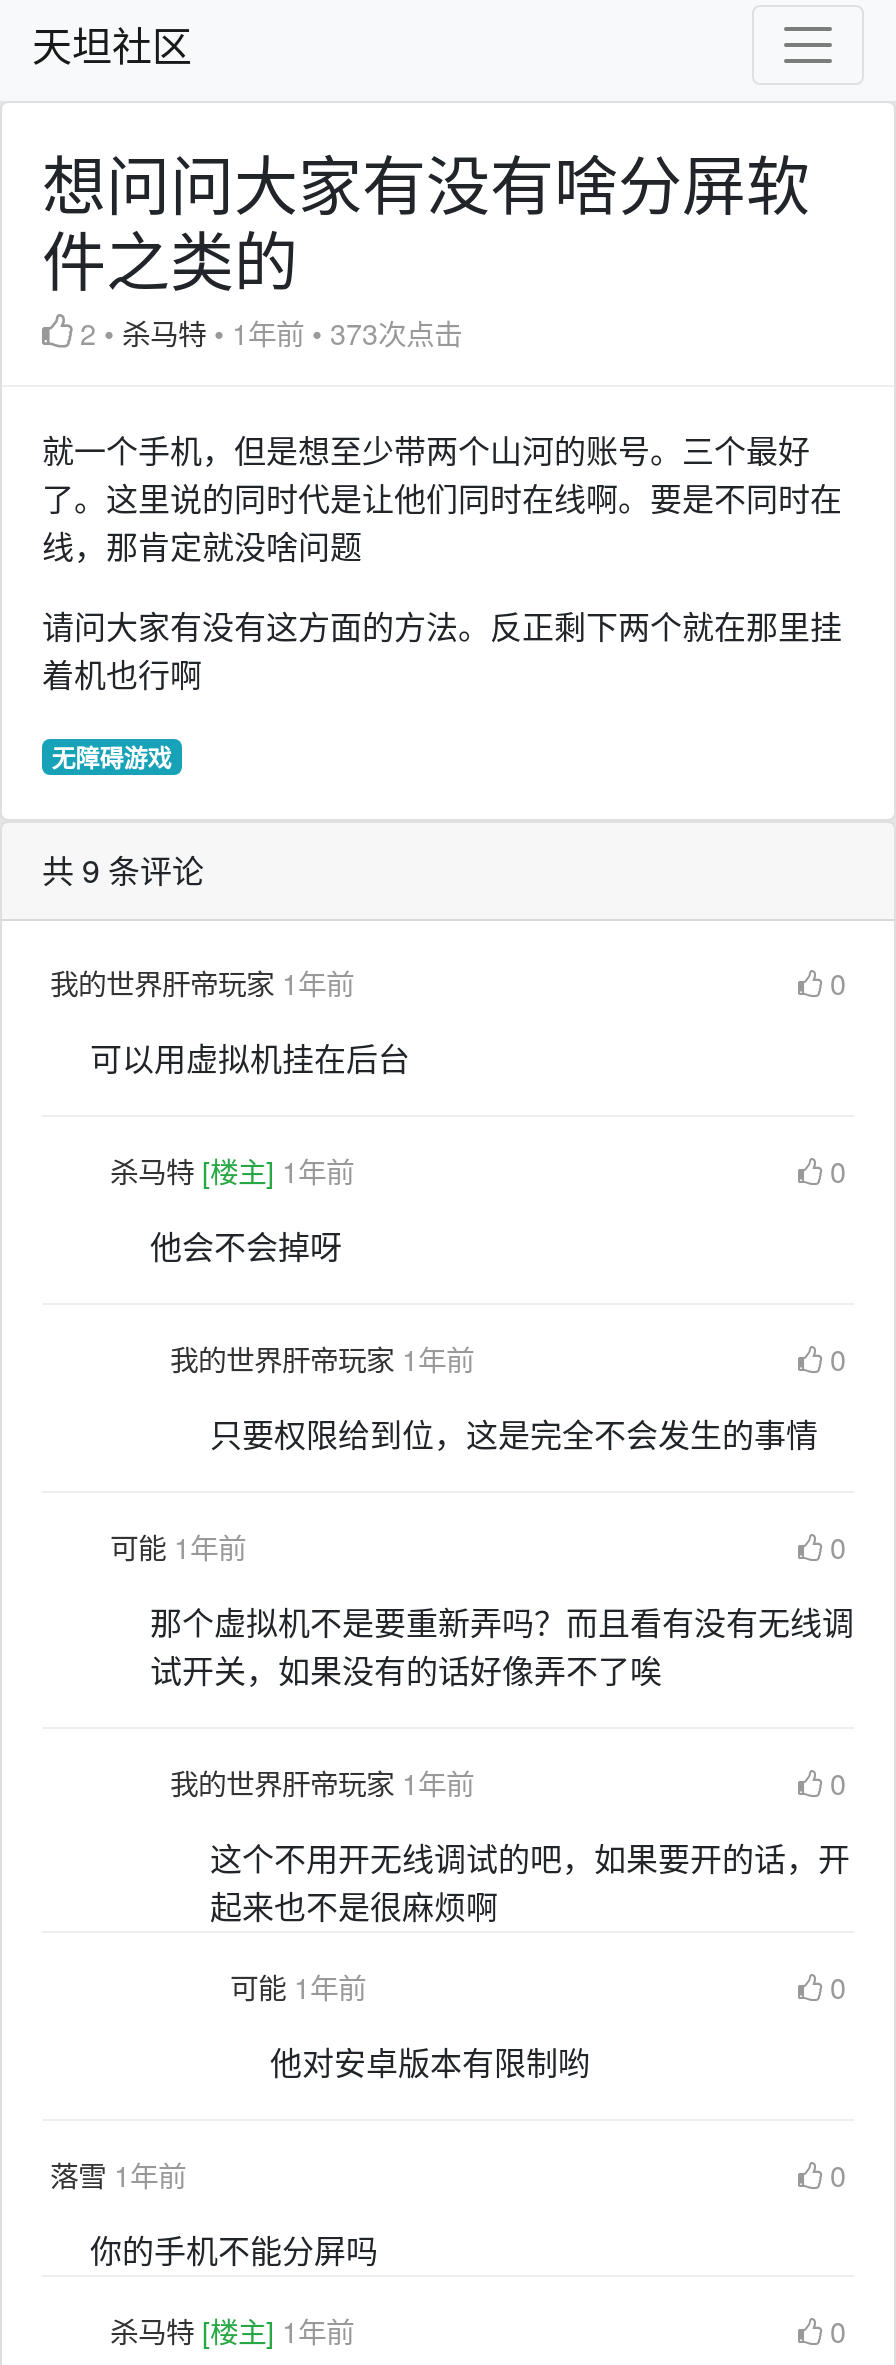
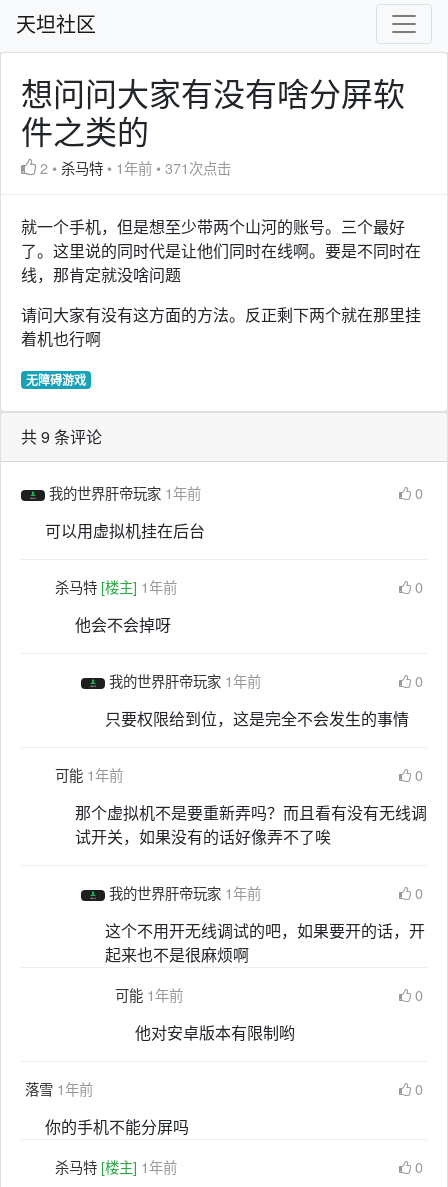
[80,311,462,353] 2 • 杀马特 • 1年前 • 373次点击 -> [40,157,231,178] 2 • 杀马特 • 1年前 • 371次点击

